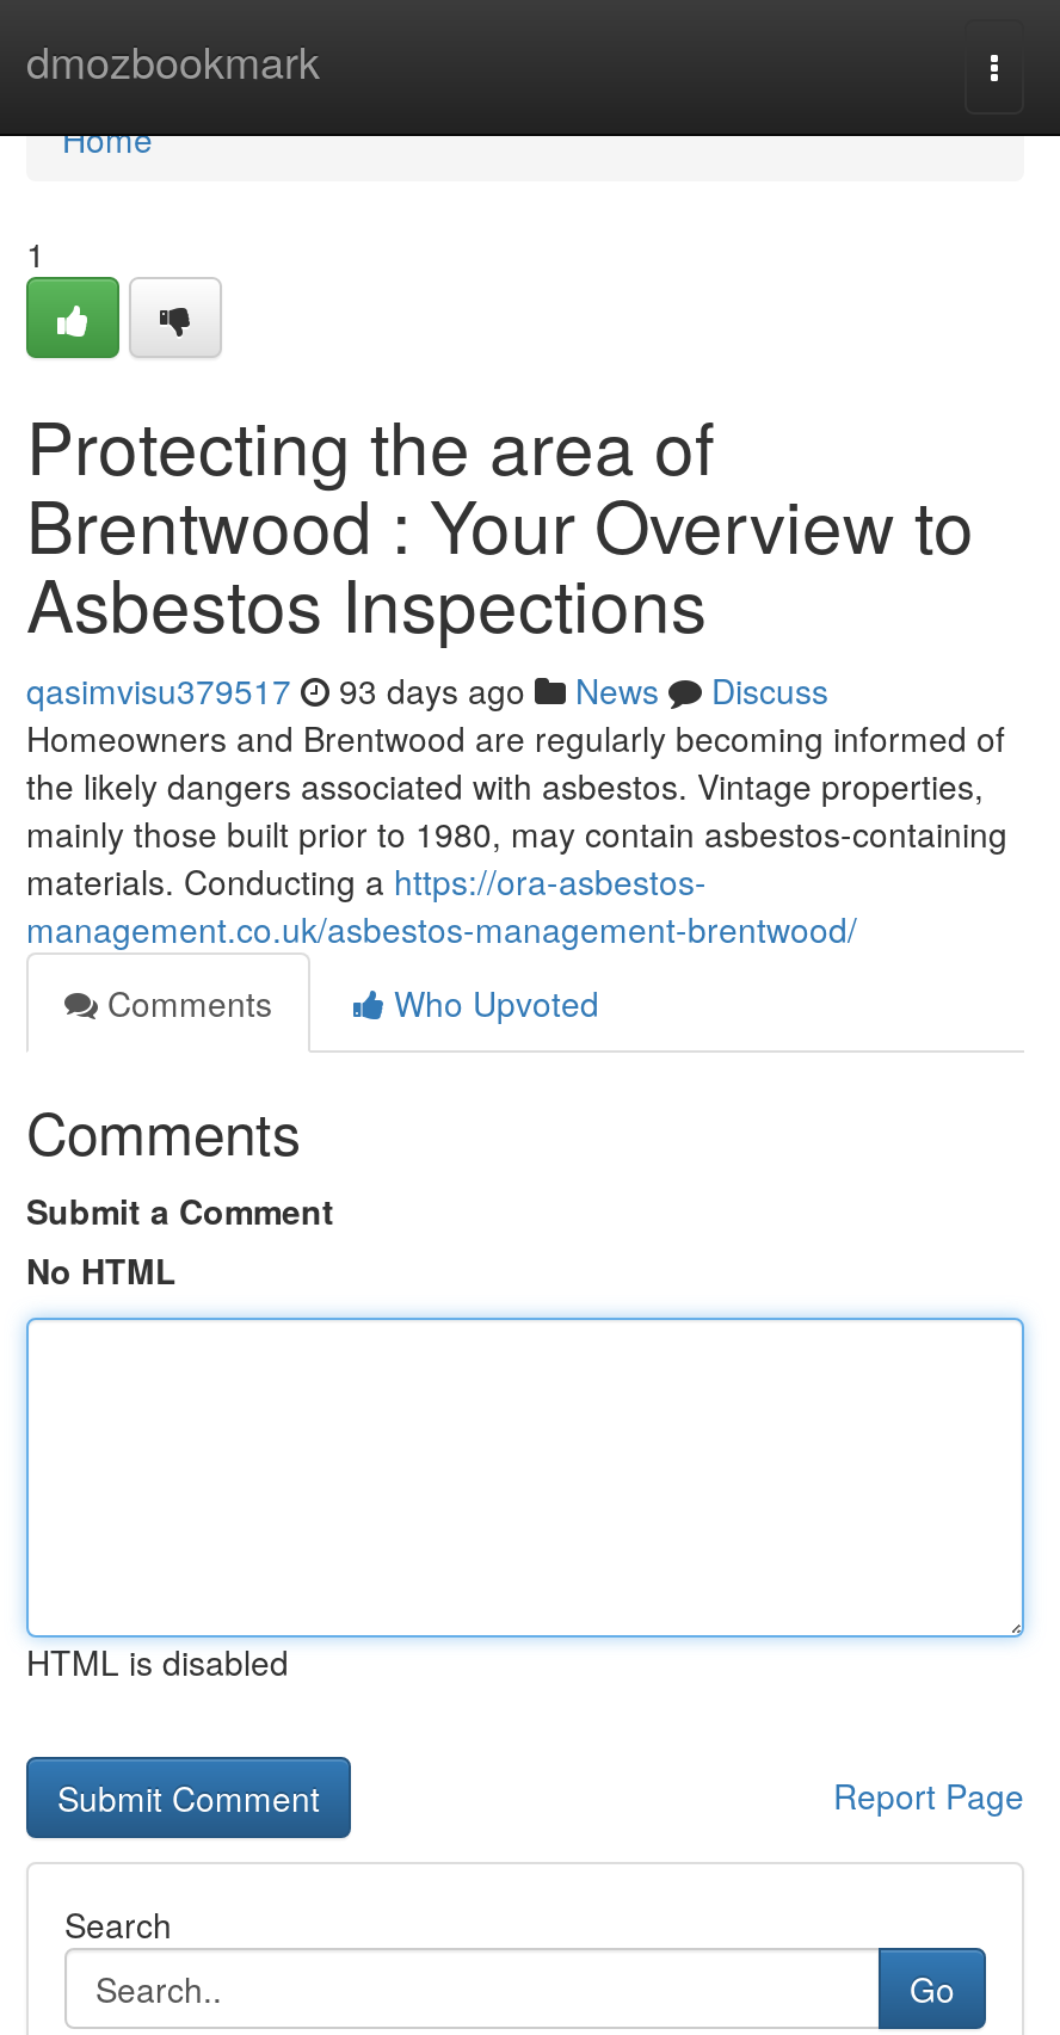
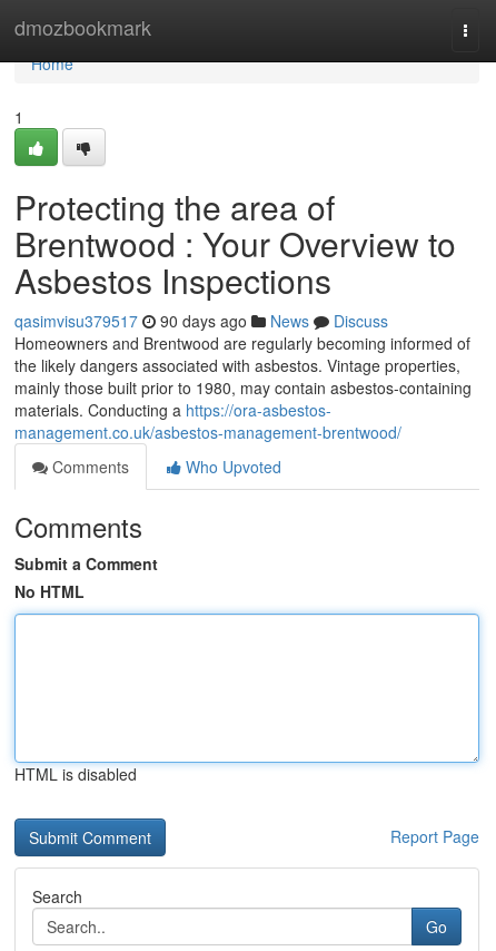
[26,666,828,714] qasimvisu379517 93 days ago News Discuss -> [14,310,388,332] qasimvisu379517 90 days ago News Discuss

